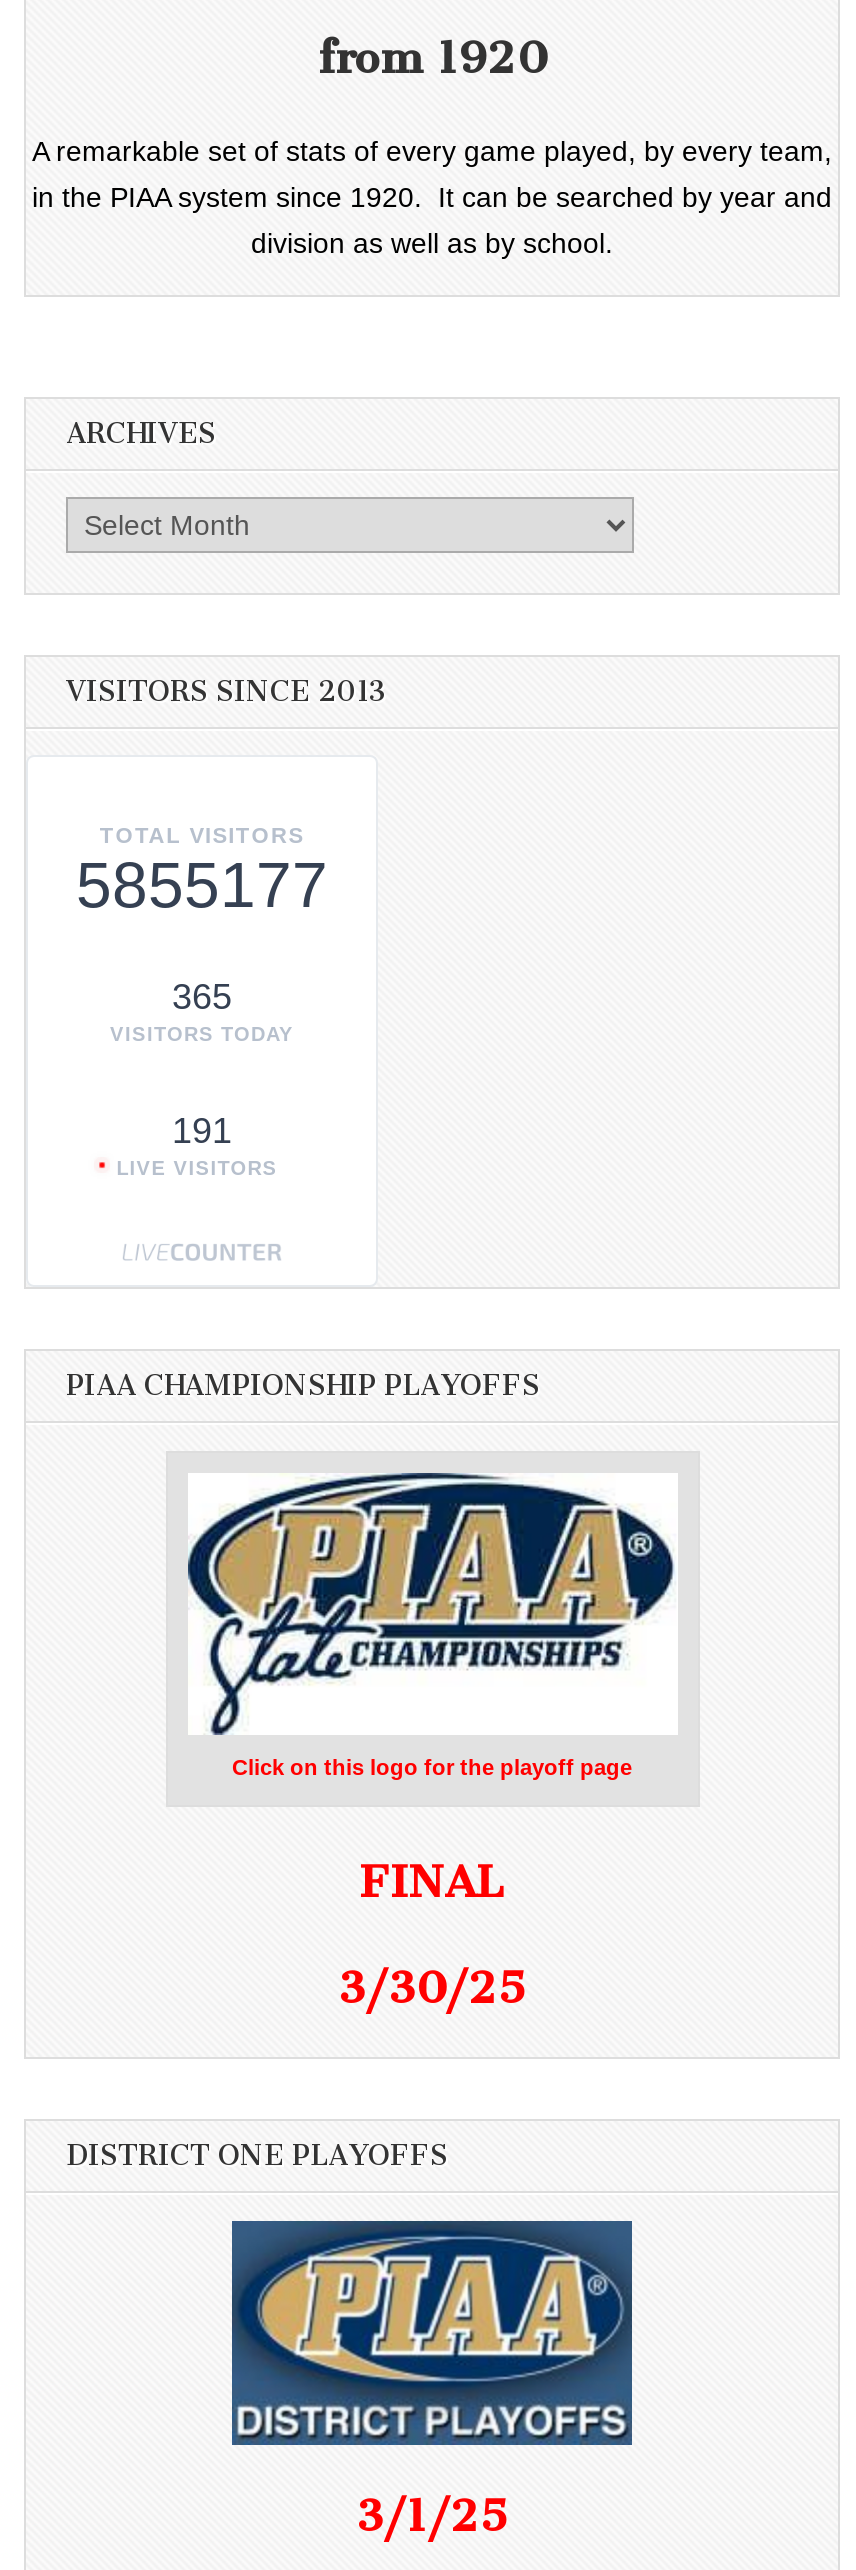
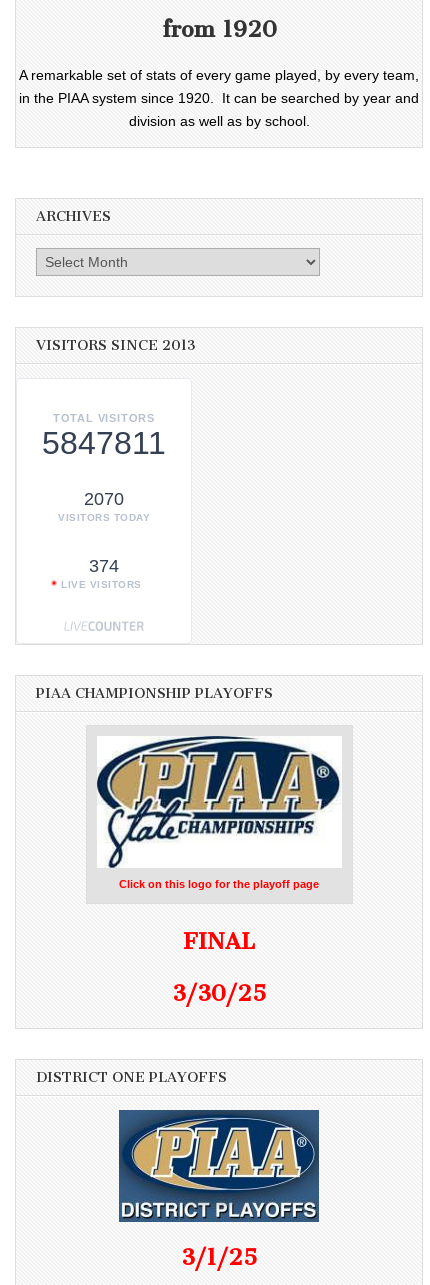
[76,850,328,922] 5855177 -> [42,425,166,461] 5847811
[172,978,232,1018] 365 -> [84,489,124,509] 2070
[172,1112,232,1152] 191 -> [89,556,119,576] 374

